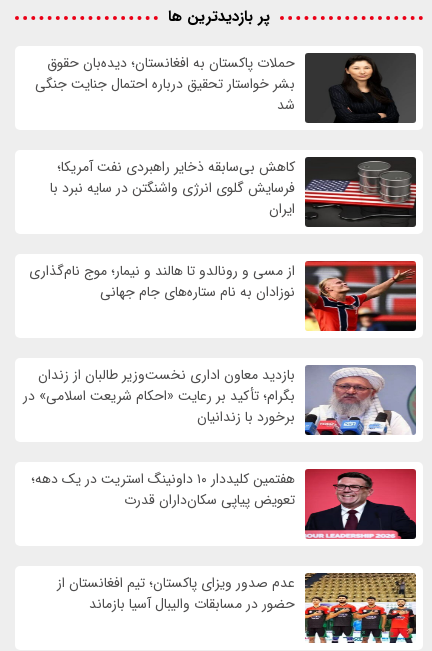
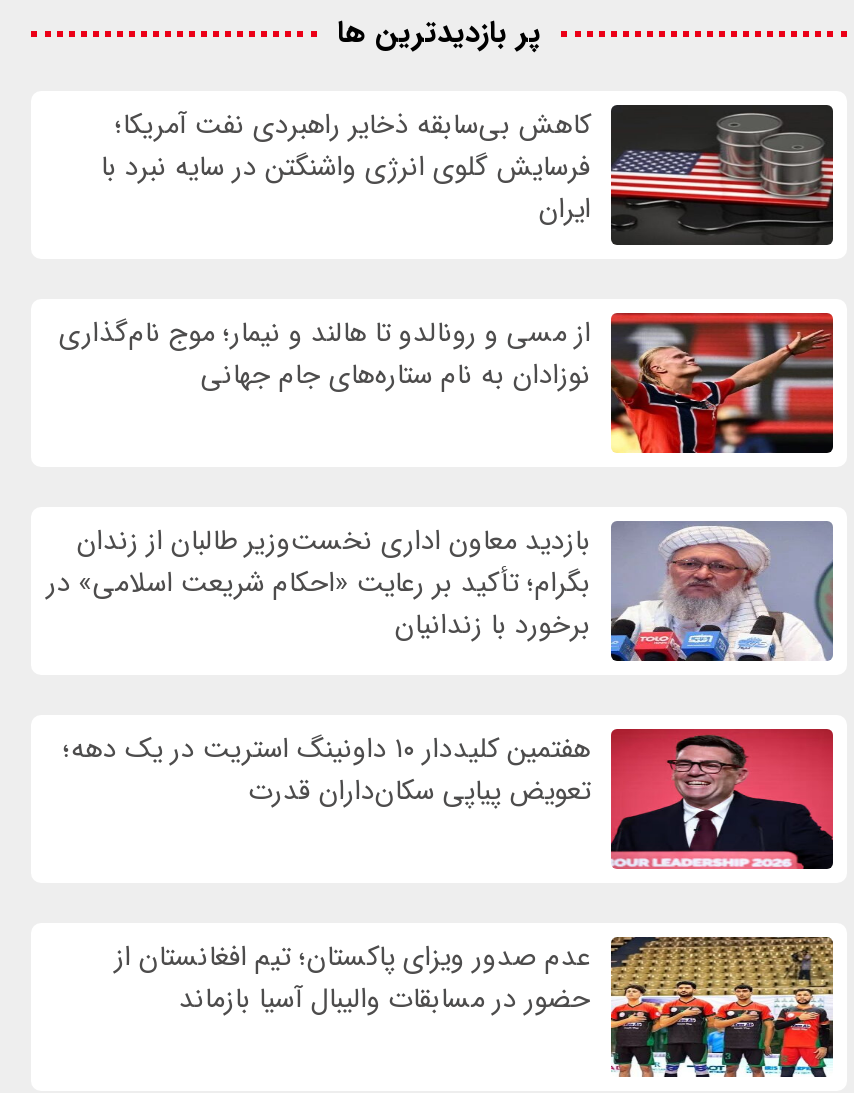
[35,52,417,123] [image] | حملات پاکستان به افغانستان؛ دیده‌بان حقوق | بشر خواستار تحقیق درباره احتمال جنایت جنگی | شد -> none

